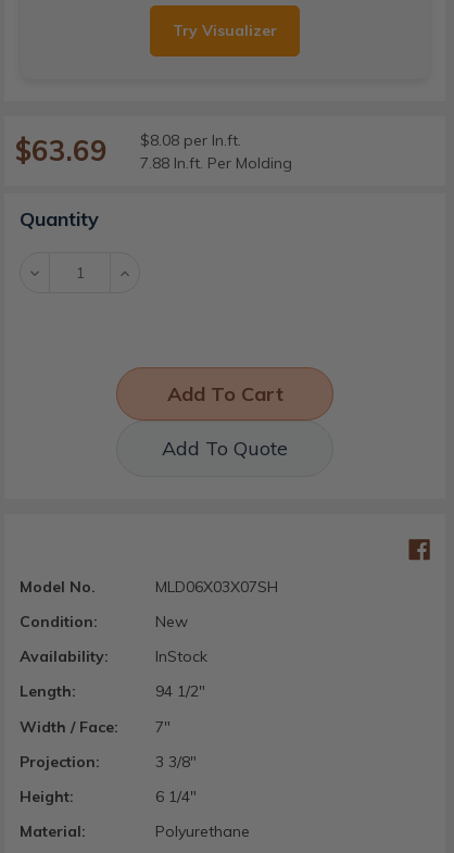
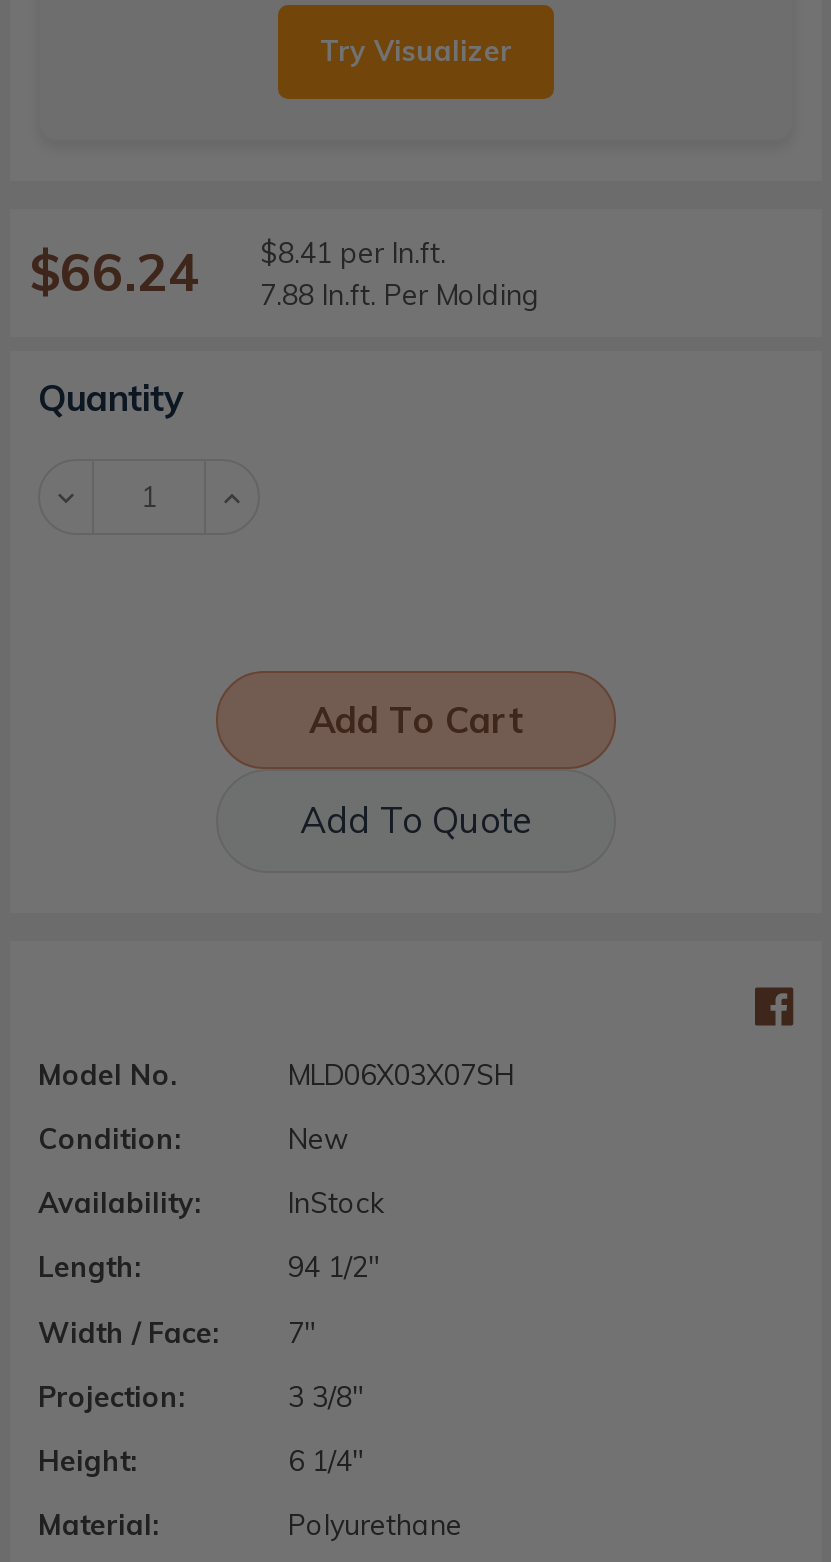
[15,133,108,169] $63.69 -> [30,240,200,306] $66.24
[140,130,241,150] $8.08 per ln.ft. -> [260,235,446,271] $8.41 per ln.ft.

